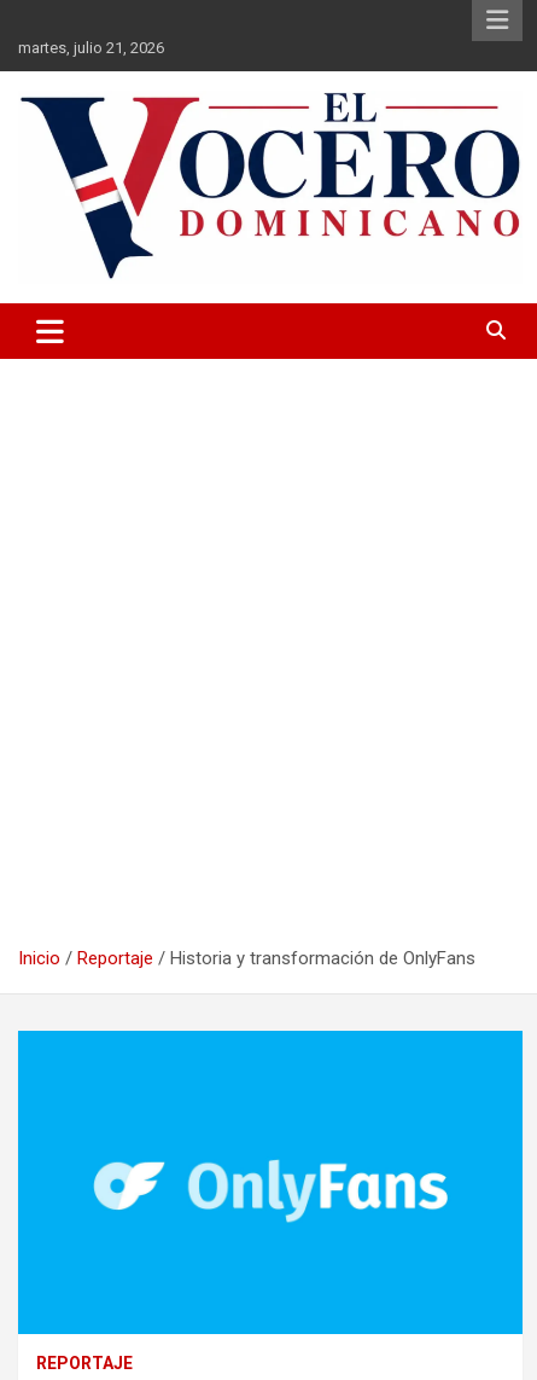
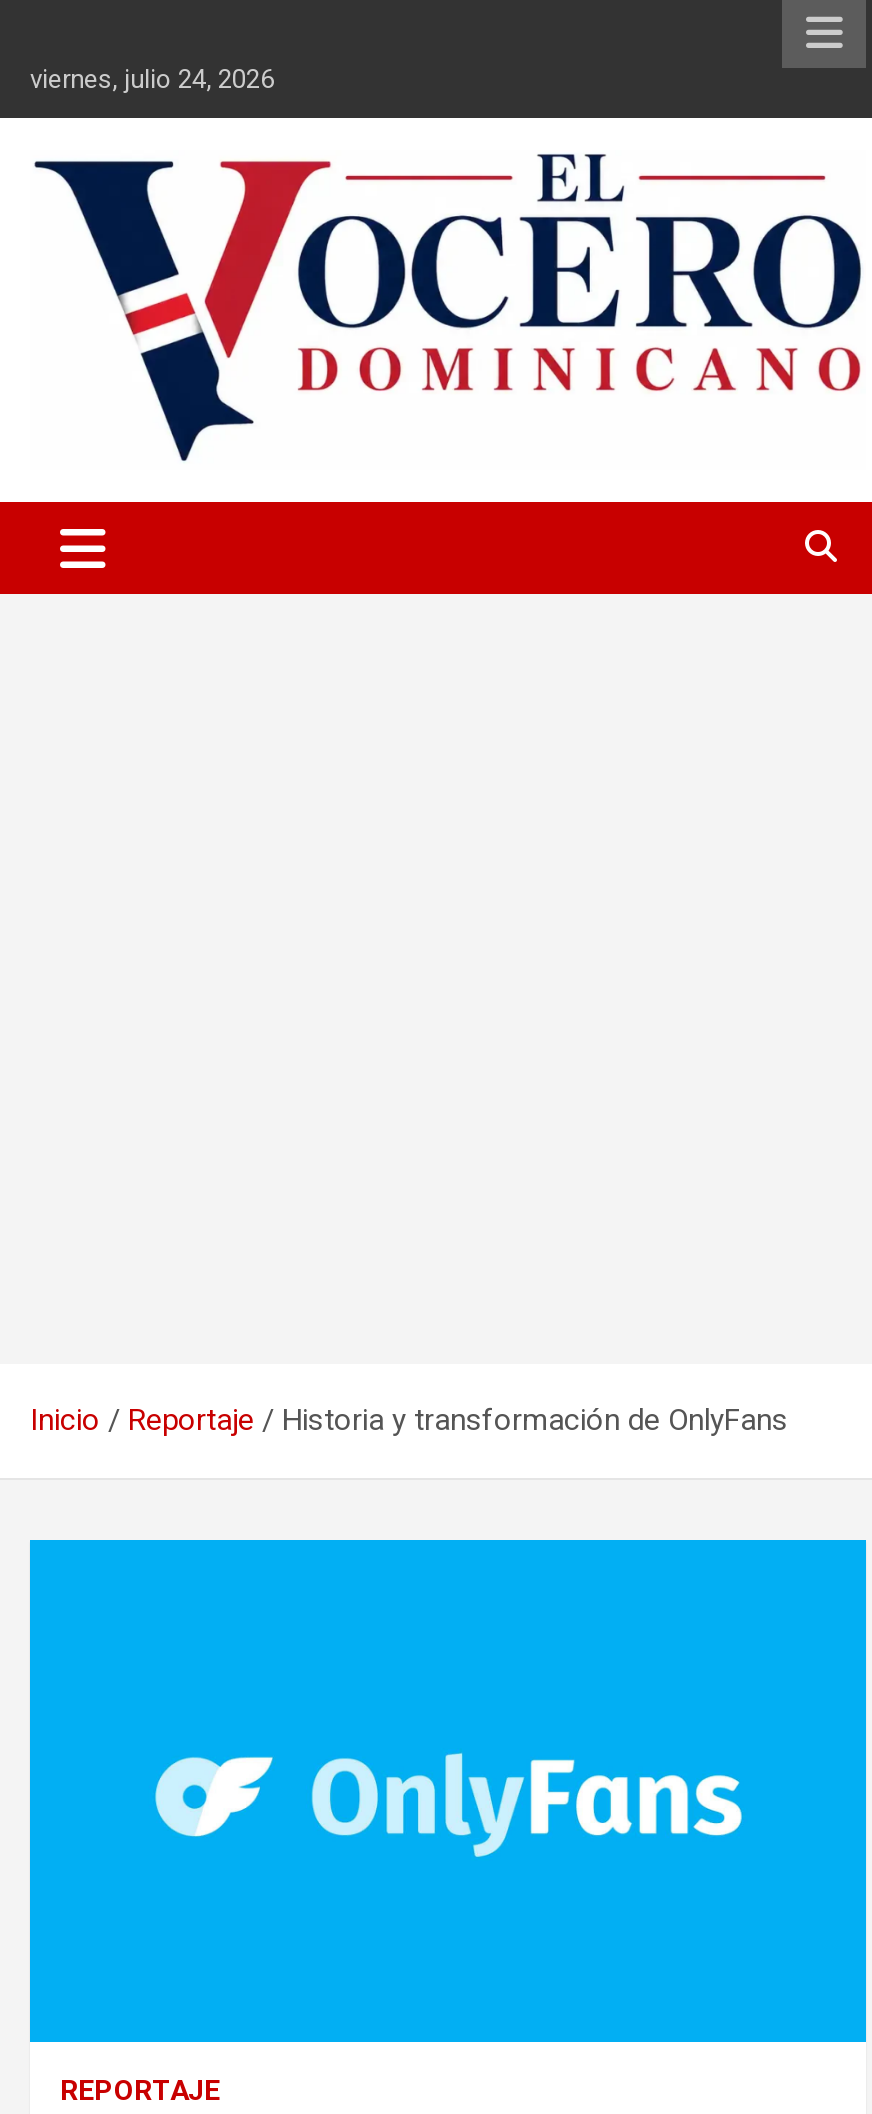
[18,38,164,56] martes, julio 21, 2026 -> [30,63,274,93] viernes, julio 24, 2026

